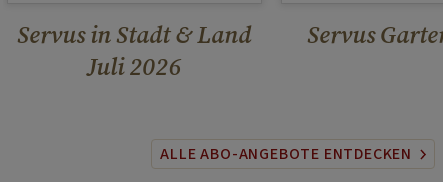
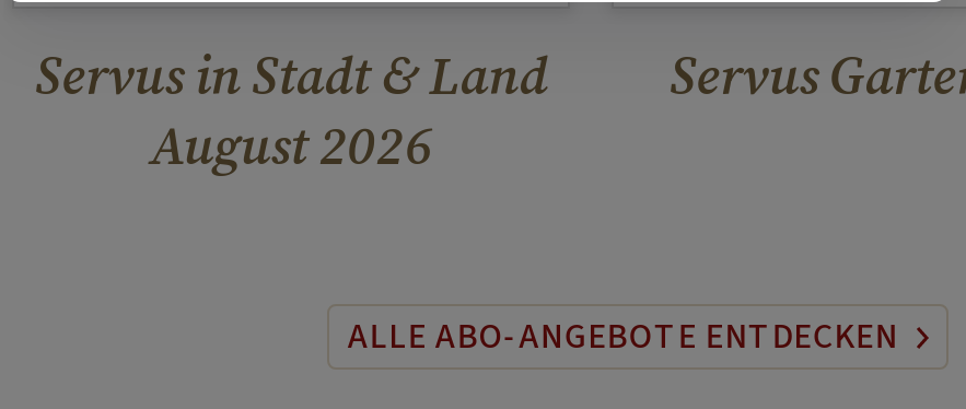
[87,50,181,83] Juli 2026 -> [150,109,432,182] August 2026

